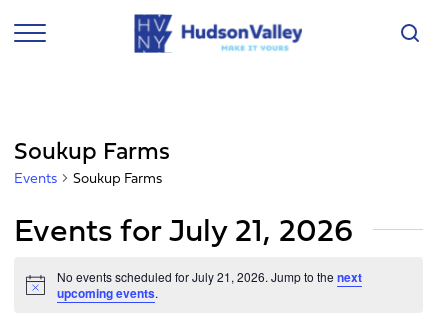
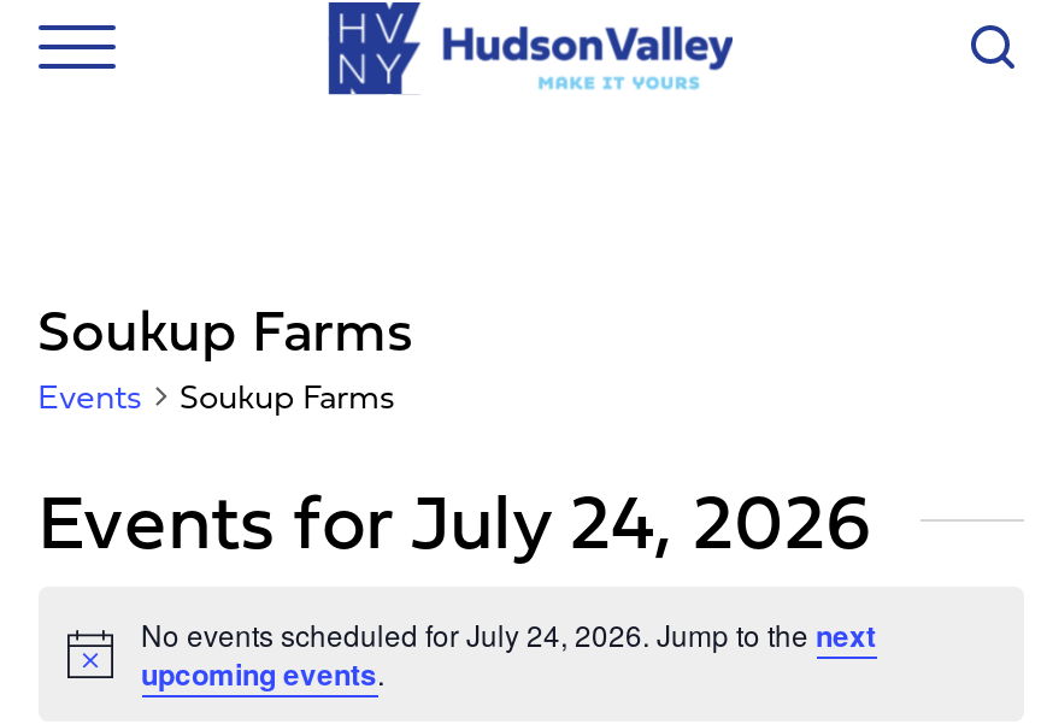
[13,205,352,253] Events for July 21, 2026 -> [37,461,871,577] Events for July 24, 2026
[56,268,361,286] No events scheduled for July 21, 2026. Jump to the next -> [141,613,876,657] No events scheduled for July 24, 2026. Jump to the next

